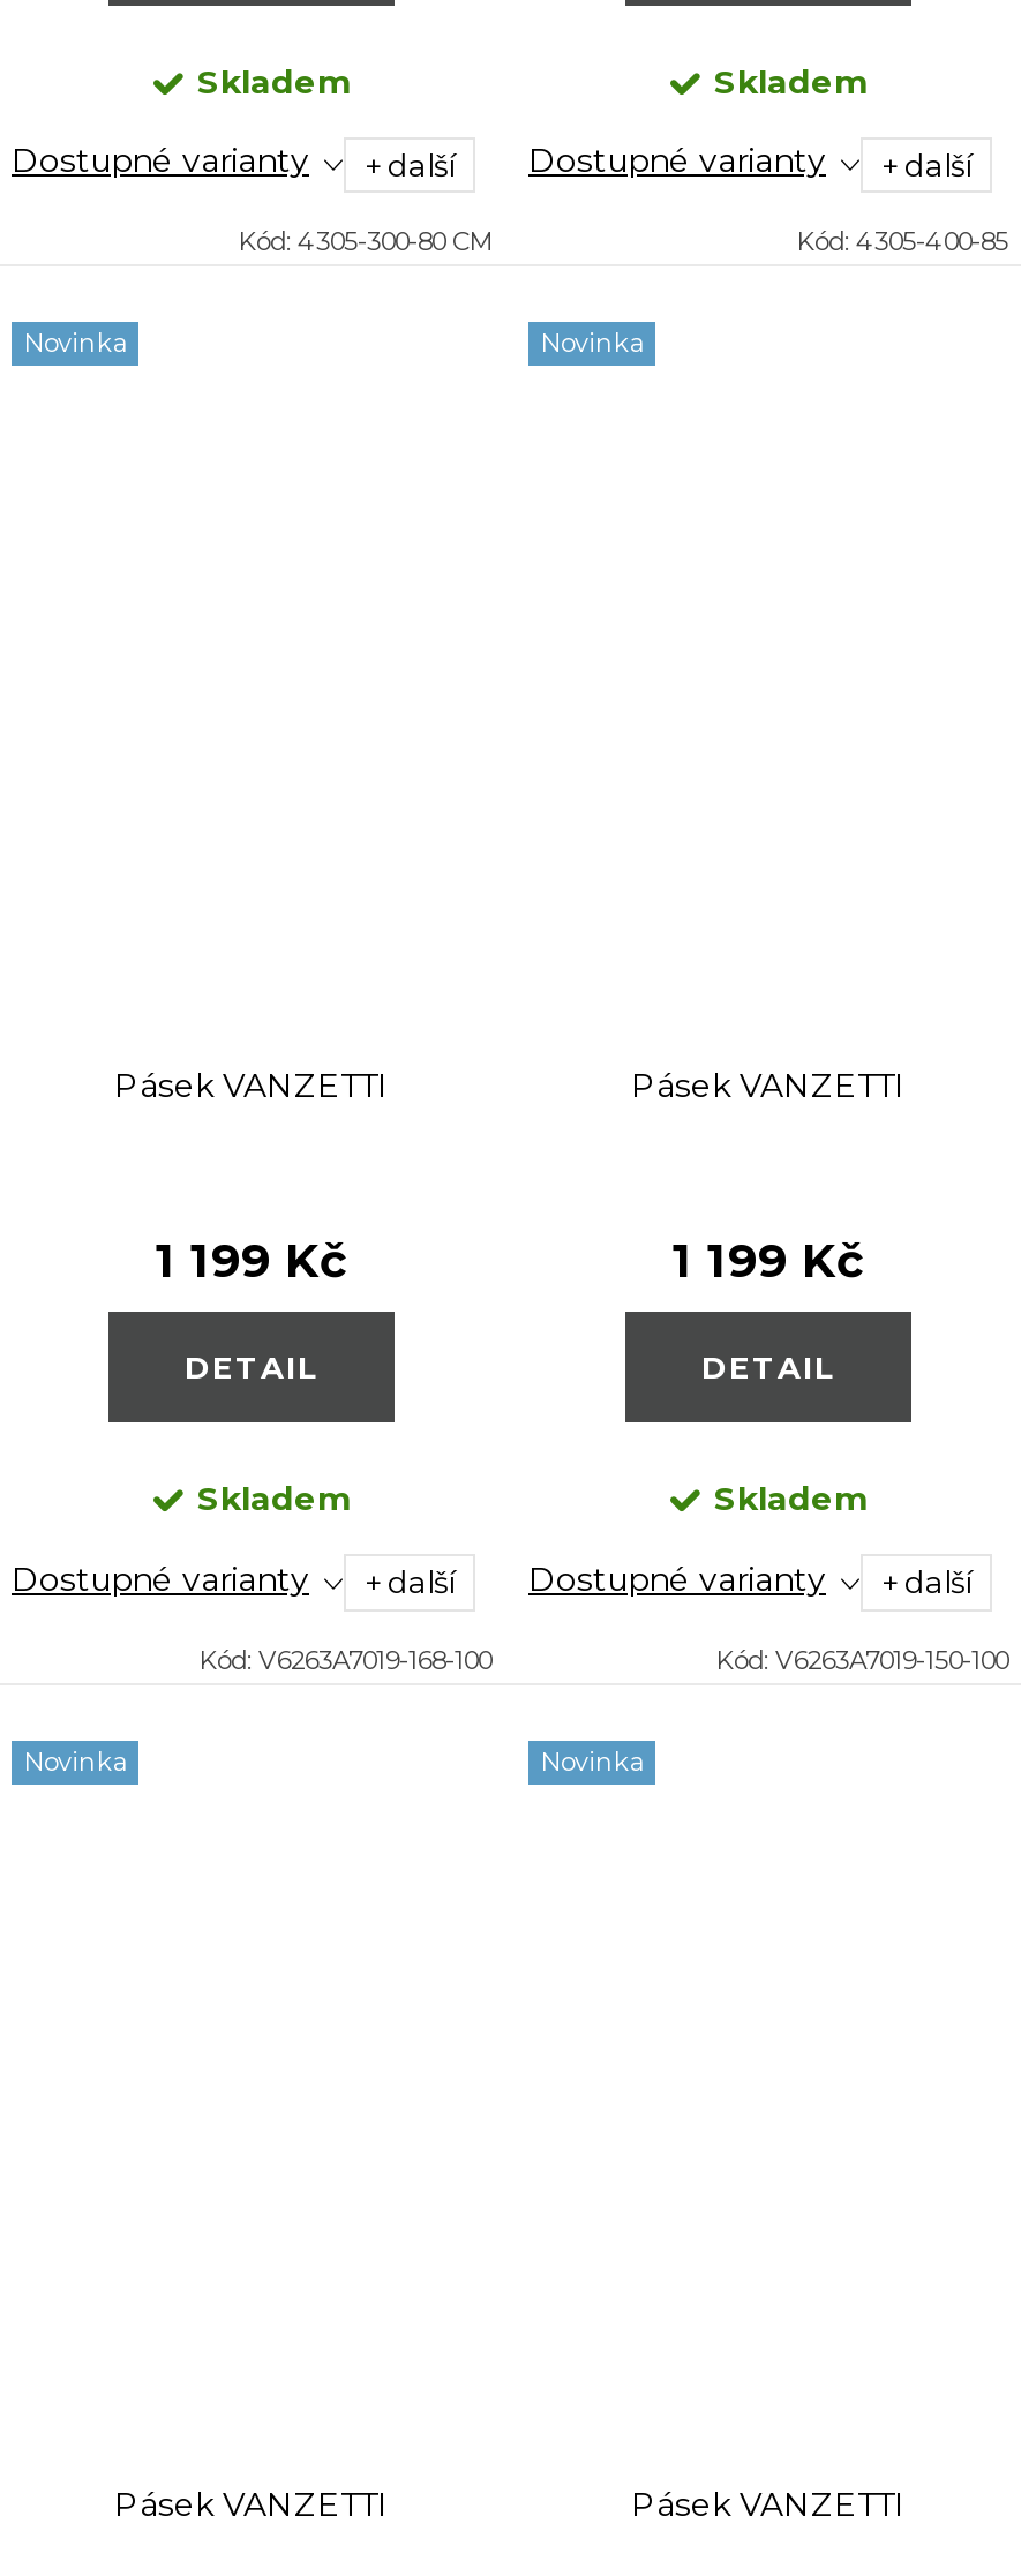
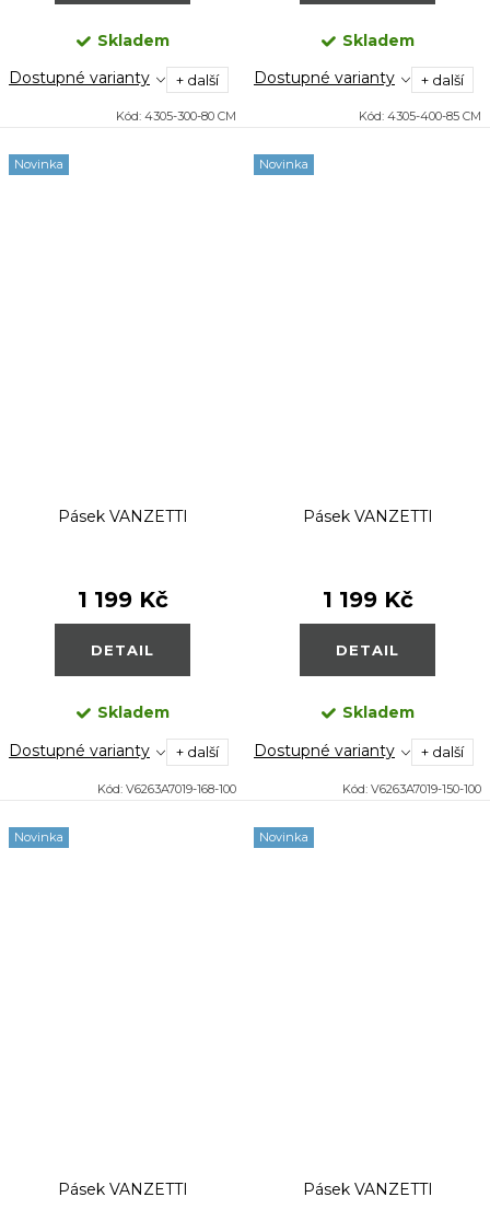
[796,225,1008,257] Kód: 4305-400-85 -> [359,108,481,124] Kód: 4305-400-85 CM

